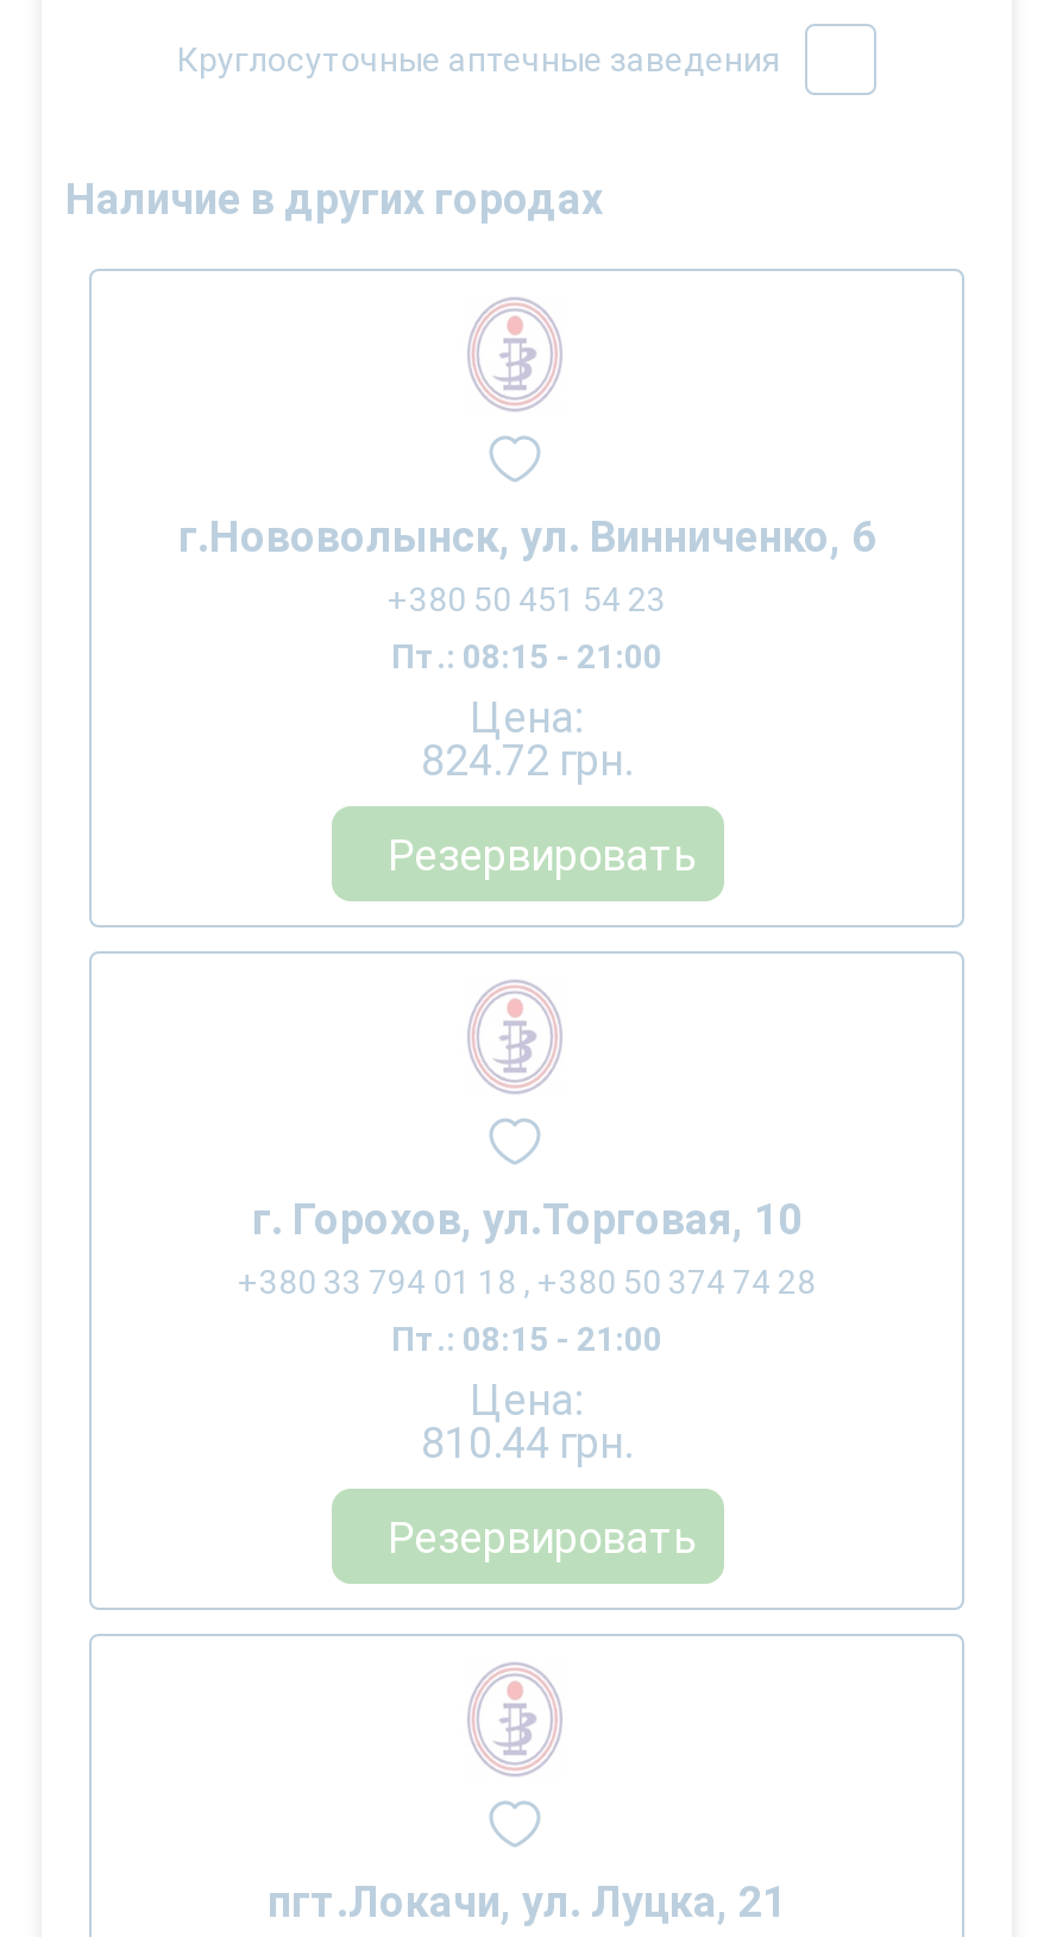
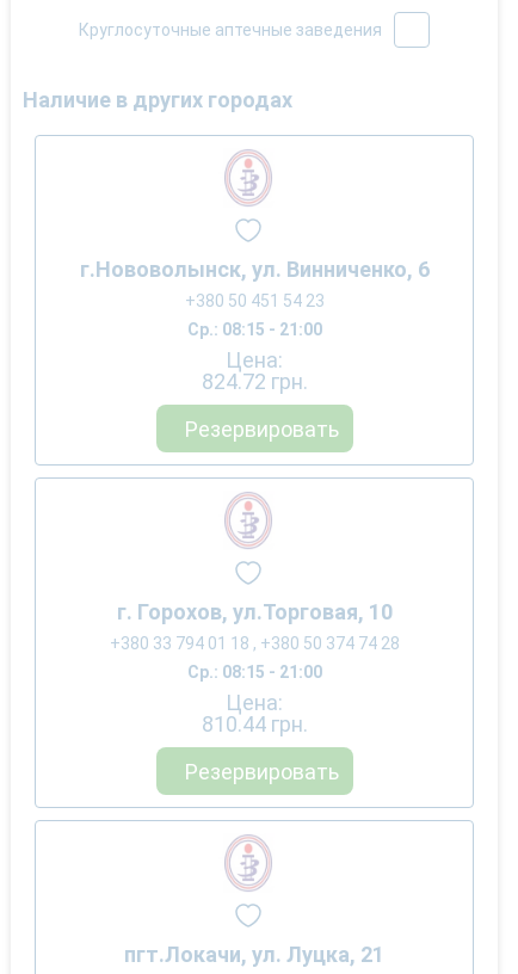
[391,637,662,675] Пт.: 08:15 - 21:00 -> [187,320,322,339] Ср.: 08:15 - 21:00
[391,1320,662,1358] Пт.: 08:15 - 21:00 -> [187,662,322,682] Ср.: 08:15 - 21:00

